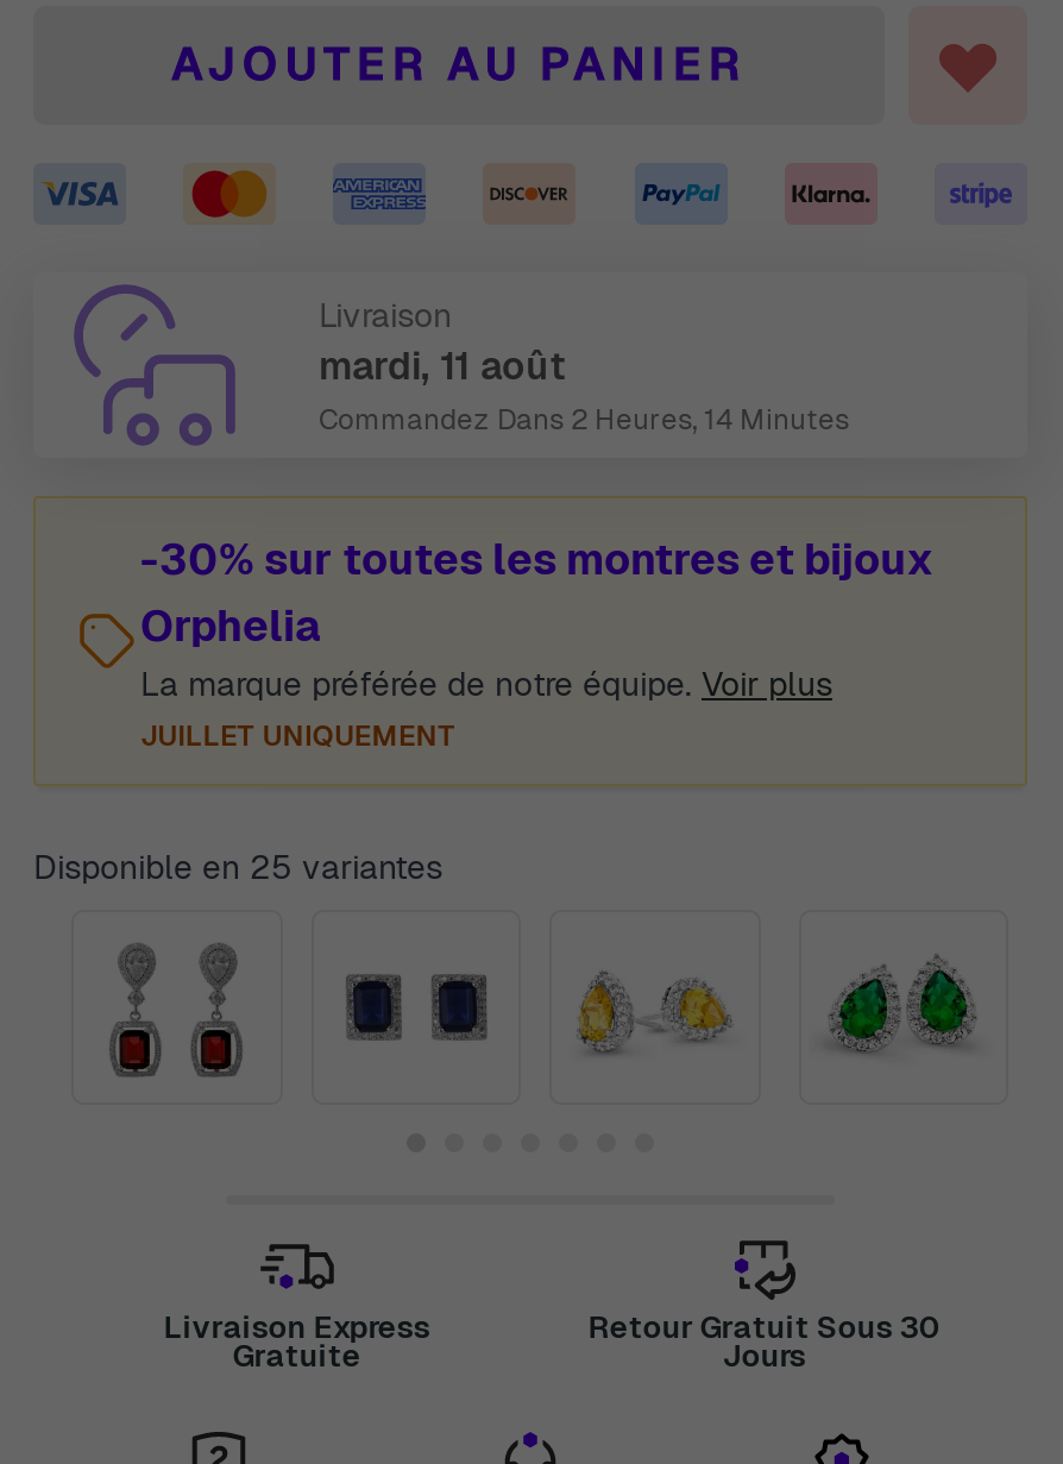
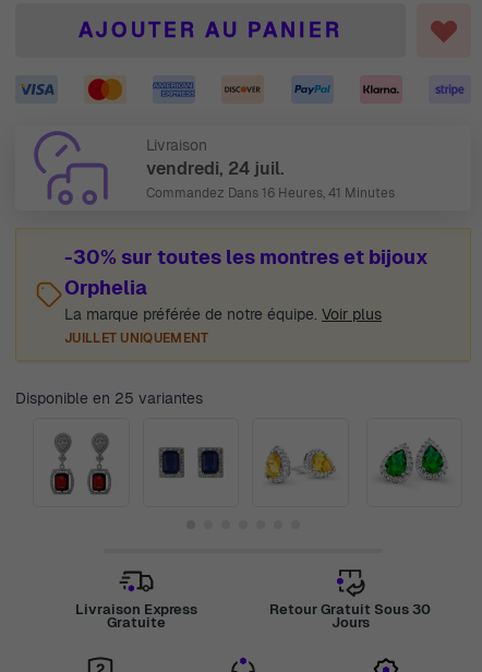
[319,341,849,439] mardi, 11 août | Commandez Dans 2 Heures, 14 Minutes -> [146,157,395,202] vendredi, 24 juil. | Commandez Dans 16 Heures, 41 Minutes

